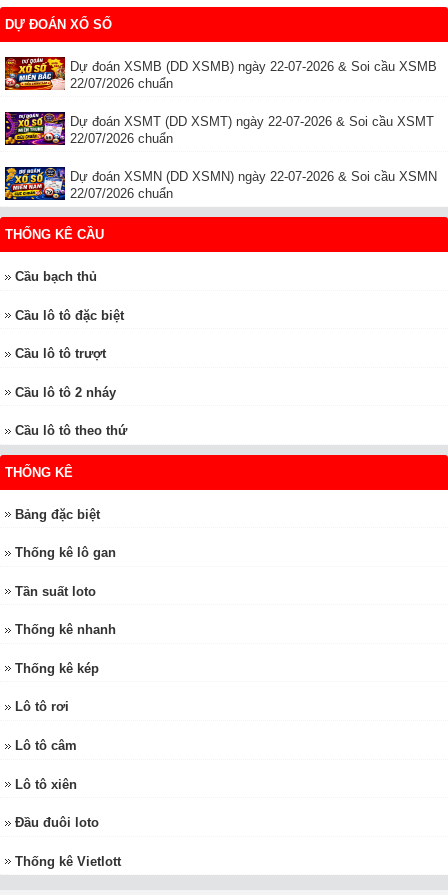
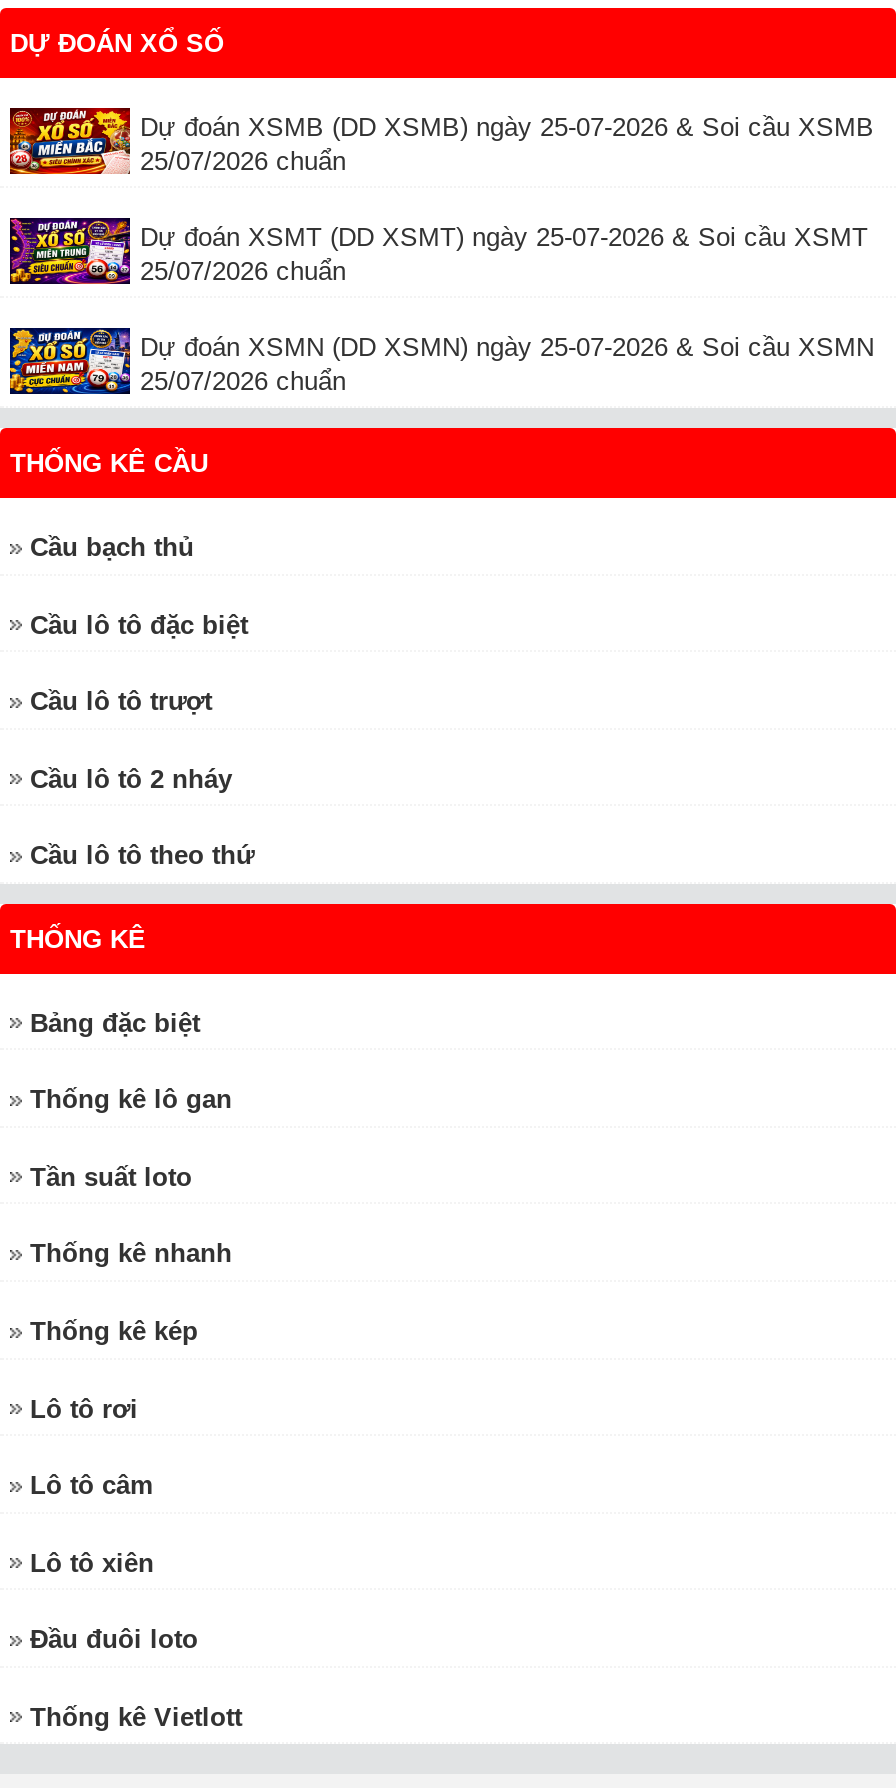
[70,59,437,74] Dự đoán XSMB (DD XSMB) ngày 22-07-2026 & Soi cầu XSMB -> [140,112,874,142] Dự đoán XSMB (DD XSMB) ngày 25-07-2026 & Soi cầu XSMB
[70,76,173,91] 22/07/2026 chuẩn -> [140,146,346,176] 25/07/2026 chuẩn
[70,114,434,129] Dự đoán XSMT (DD XSMT) ngày 22-07-2026 & Soi cầu XSMT -> [140,222,868,252] Dự đoán XSMT (DD XSMT) ngày 25-07-2026 & Soi cầu XSMT
[70,131,173,146] 22/07/2026 chuẩn -> [140,256,346,286] 25/07/2026 chuẩn
[70,169,437,184] Dự đoán XSMN (DD XSMN) ngày 22-07-2026 & Soi cầu XSMN -> [140,332,874,362] Dự đoán XSMN (DD XSMN) ngày 25-07-2026 & Soi cầu XSMN
[70,186,173,201] 22/07/2026 chuẩn -> [140,366,346,396] 25/07/2026 chuẩn

